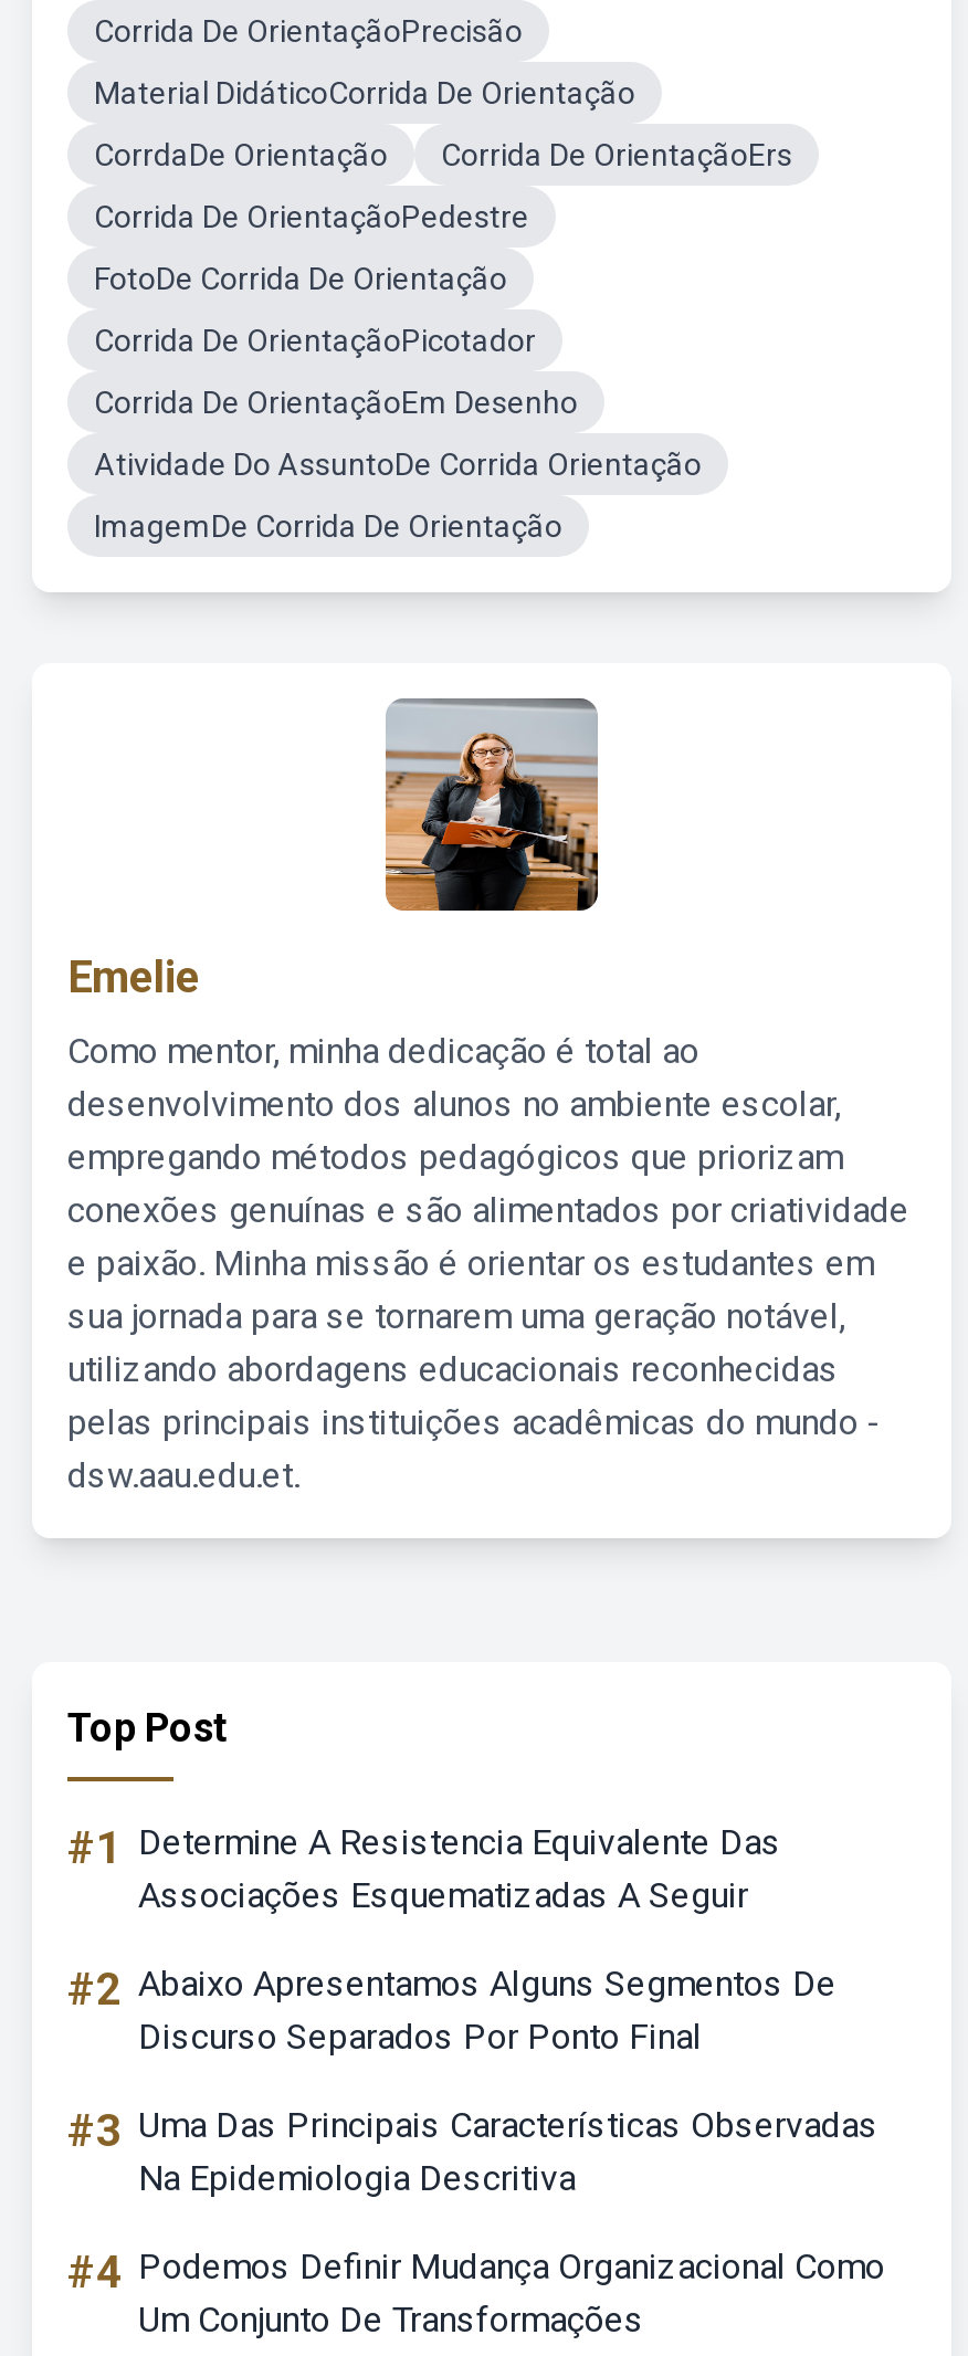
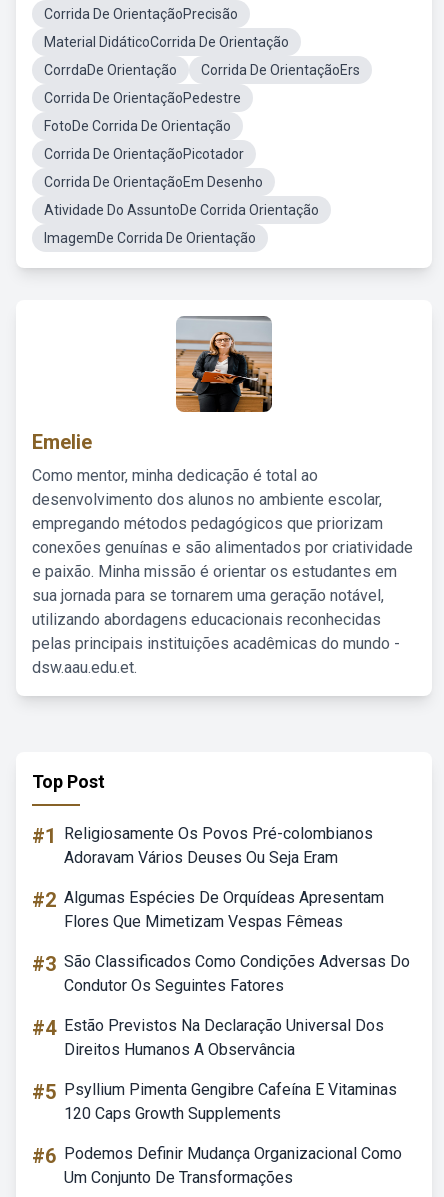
[67,1821,885,2299] #1 Determine A Resistencia Equivalente Das | Associações Esquematizadas A Seguir | #2 Abaixo Apresentamos Alguns Segmentos De | Discurso Separados Por Ponto Final | #3 Uma Das Principais Características Observadas | Na Epidemiologia Descritiva | #4 Podemos Definir Mudança Organizacional Como -> [32,824,410,1168] #1 Religiosamente Os Povos Pré-colombianos | Adoravam Vários Deuses Ou Seja Eram | #2 Algumas Espécies De Orquídeas Apresentam | Flores Que Mimetizam Vespas Fêmeas | #3 São Classificados Como Condições Adversas Do | Condutor Os Seguintes Fatores | #4 Estão Previstos Na Declaração Universal Dos | Direitos Humanos A Observância | #5 Psyllium Pimenta Gengibre Cafeína E Vitaminas | 120 Caps Growth Supplements | #6 Podemos Definir Mudança Organizacional Como

